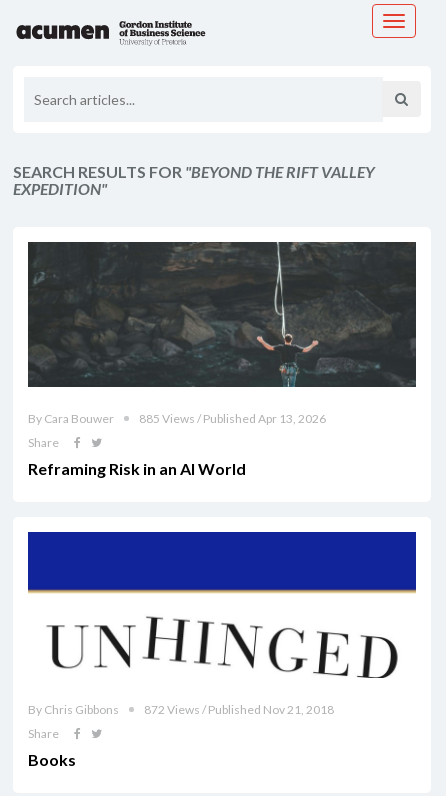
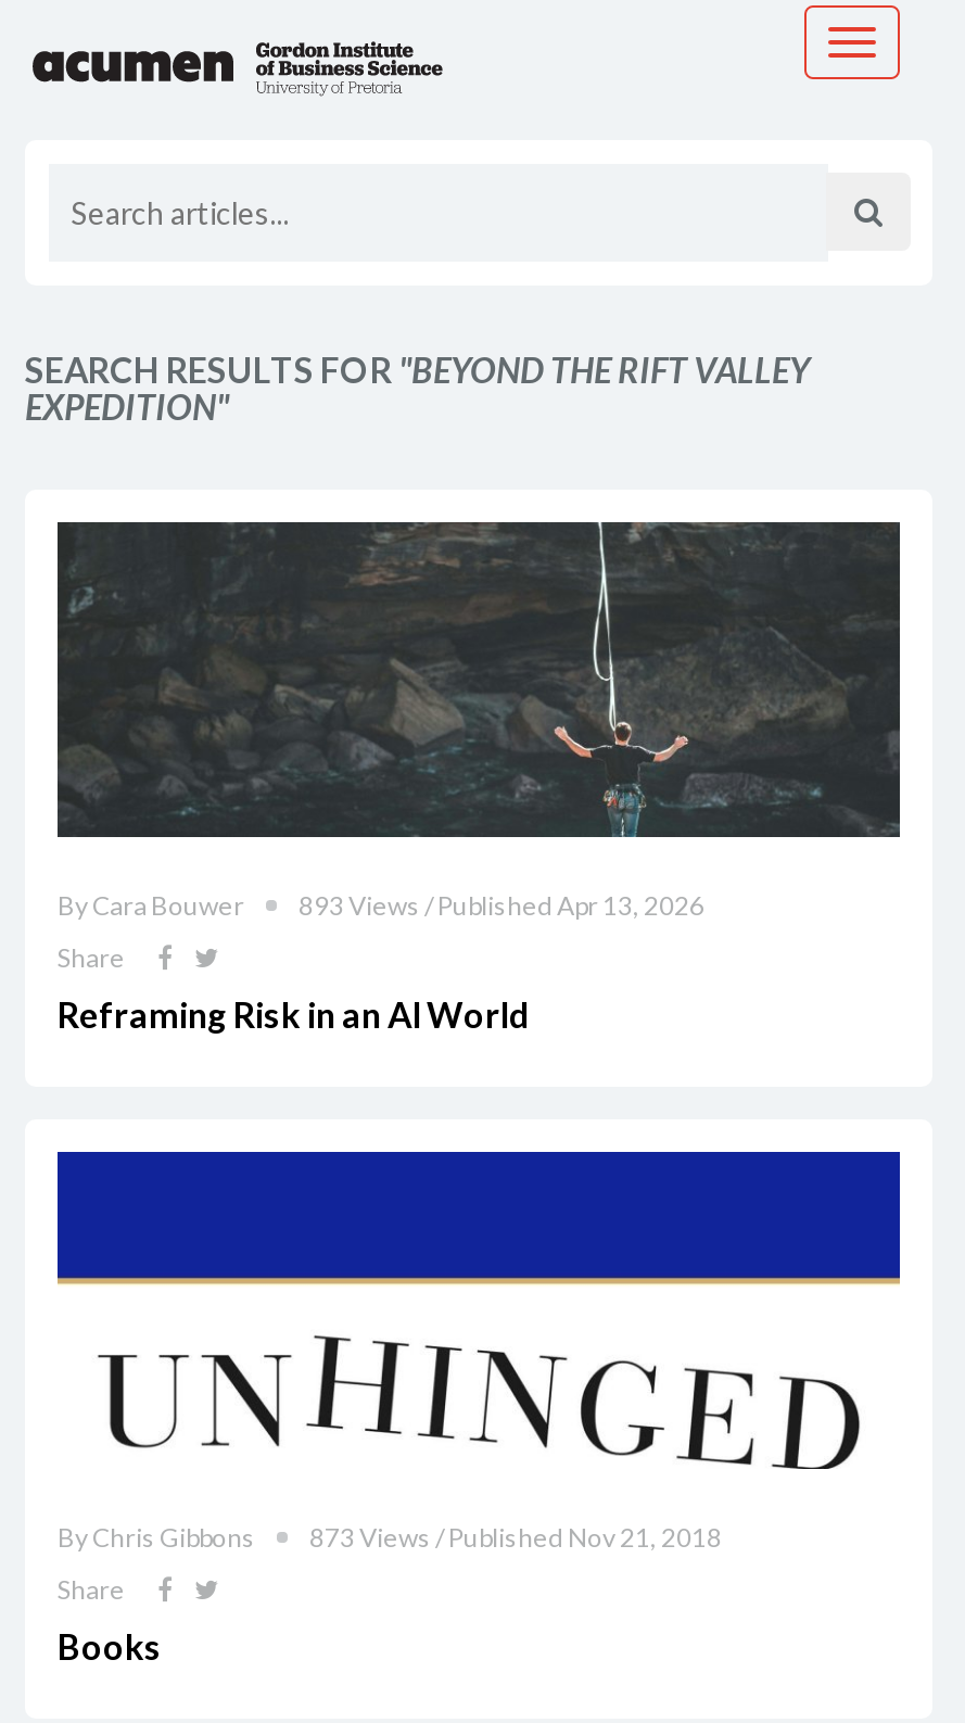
[139,411,326,426] 885 Views / Published Apr 13, 2026 -> [299,889,704,922] 893 Views / Published Apr 13, 2026
[144,701,334,716] 872 Views / Published Nov 21, 2018 -> [309,1520,722,1553] 873 Views / Published Nov 21, 2018

